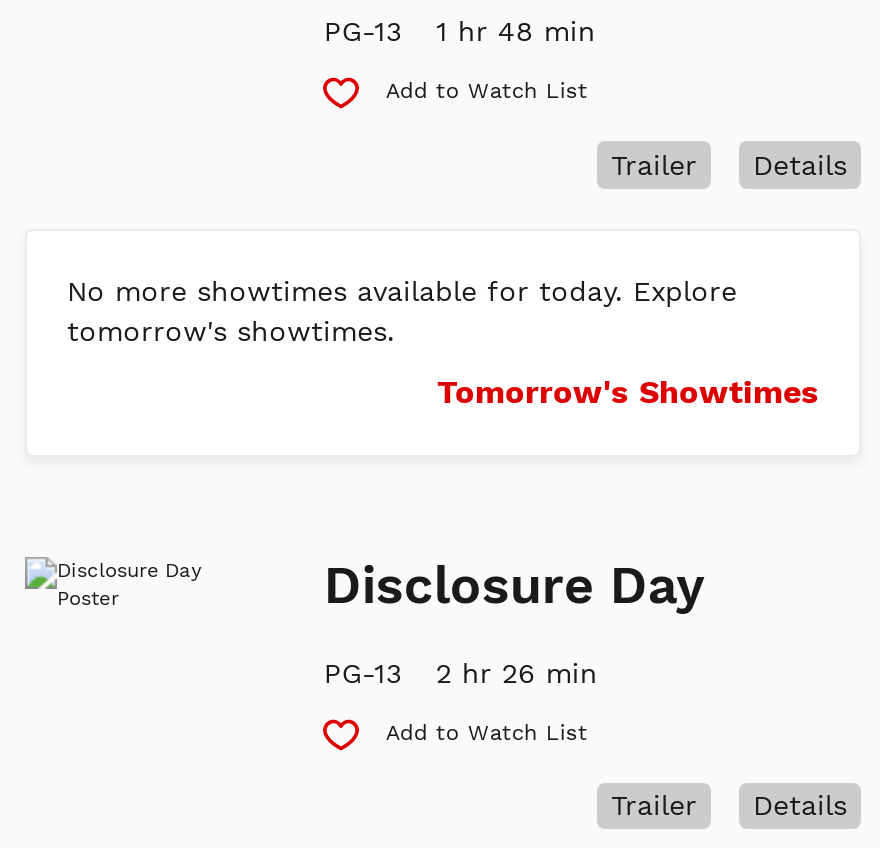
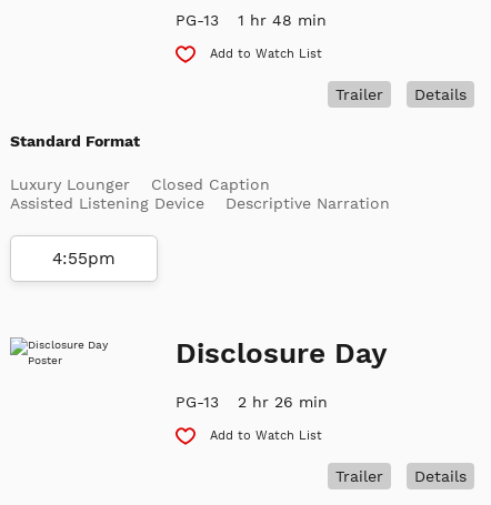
[67,274,819,410] No more showtimes available for today. Explore | tomorrow's showtimes. | Tomorrow's Showtimes -> [10,132,390,269] Standard Format | Luxury Lounger | Closed Caption | Assisted Listening Device | Descriptive Narration | 4:55pm

